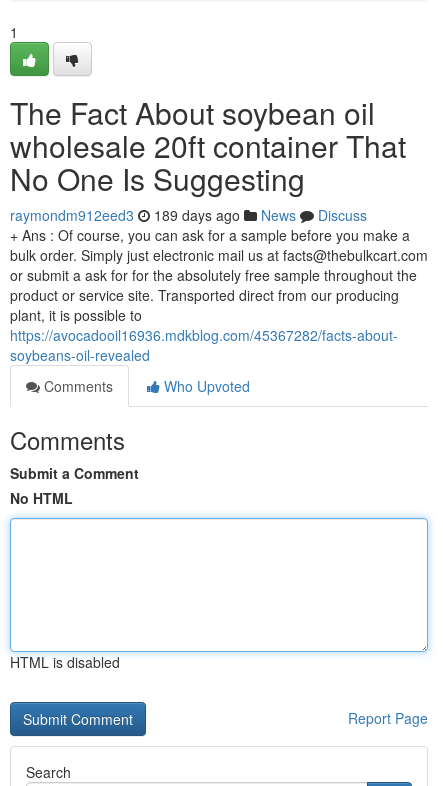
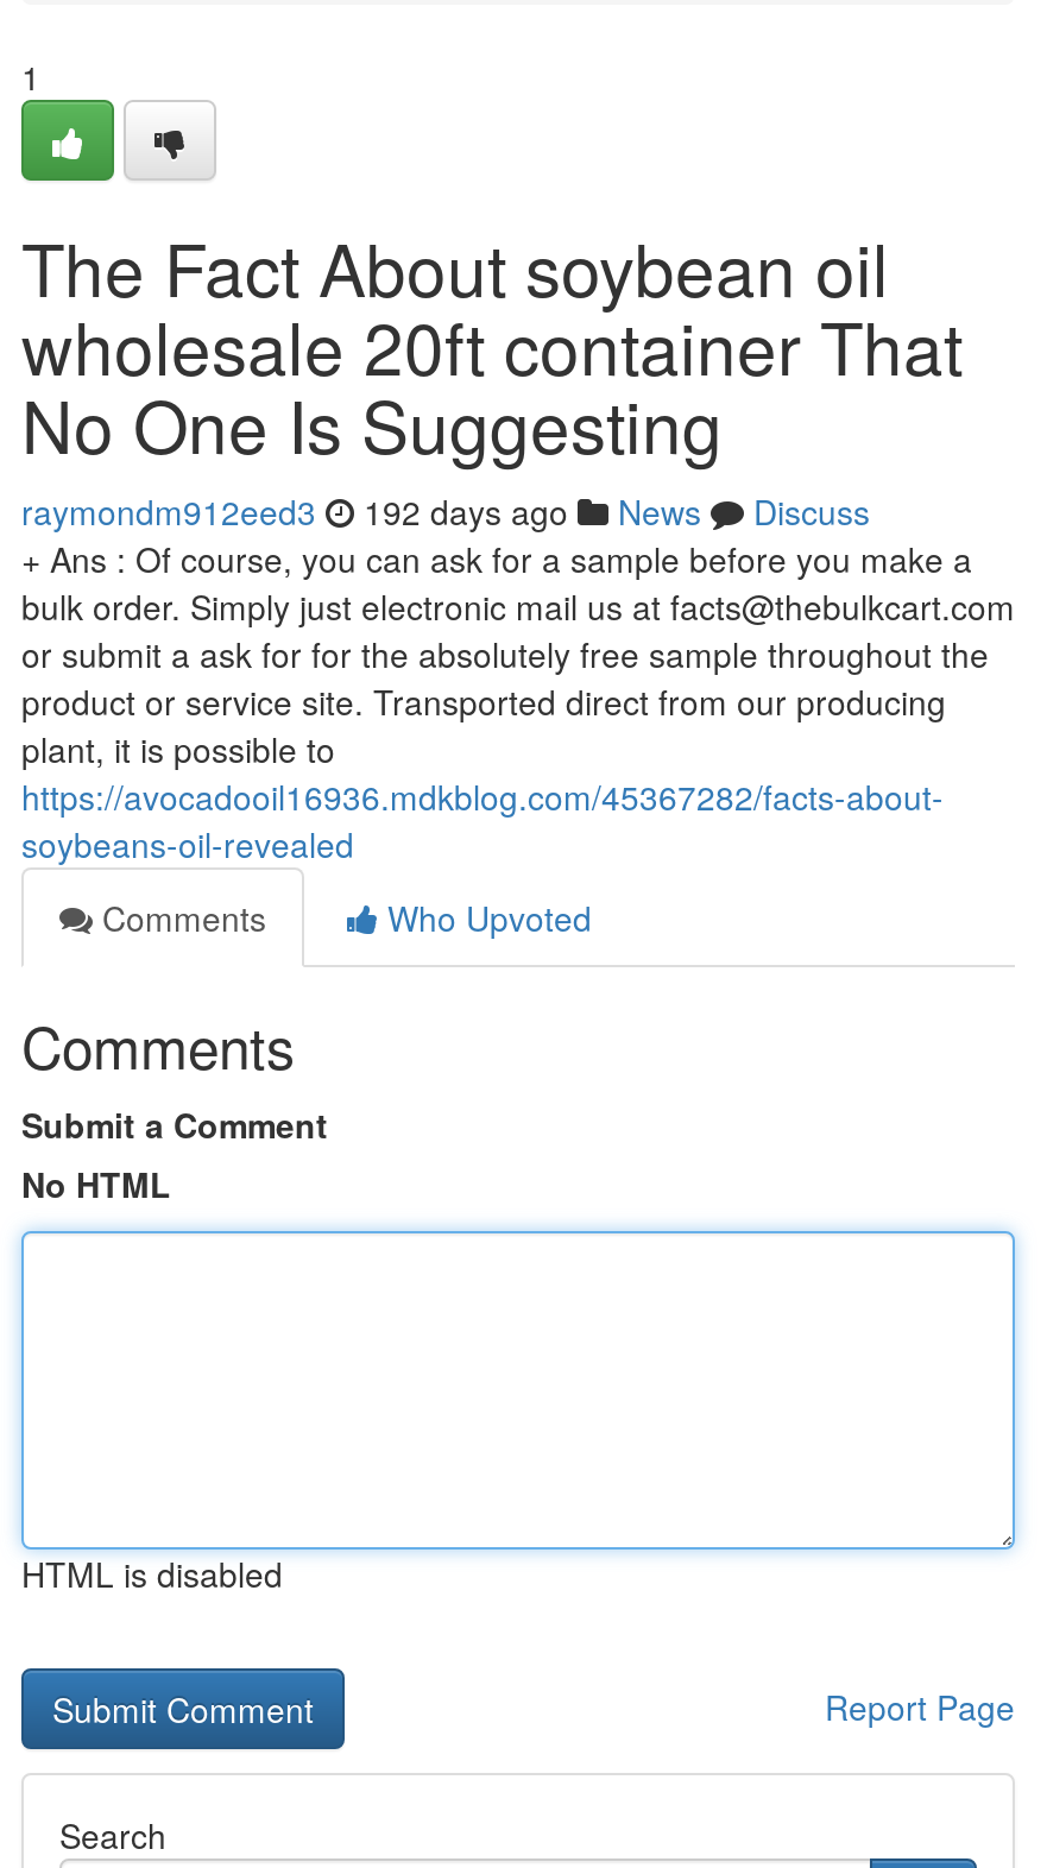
[10,205,367,225] raymondm912eed3 189 days ago News Discuss -> [21,487,870,535] raymondm912eed3 192 days ago News Discuss

